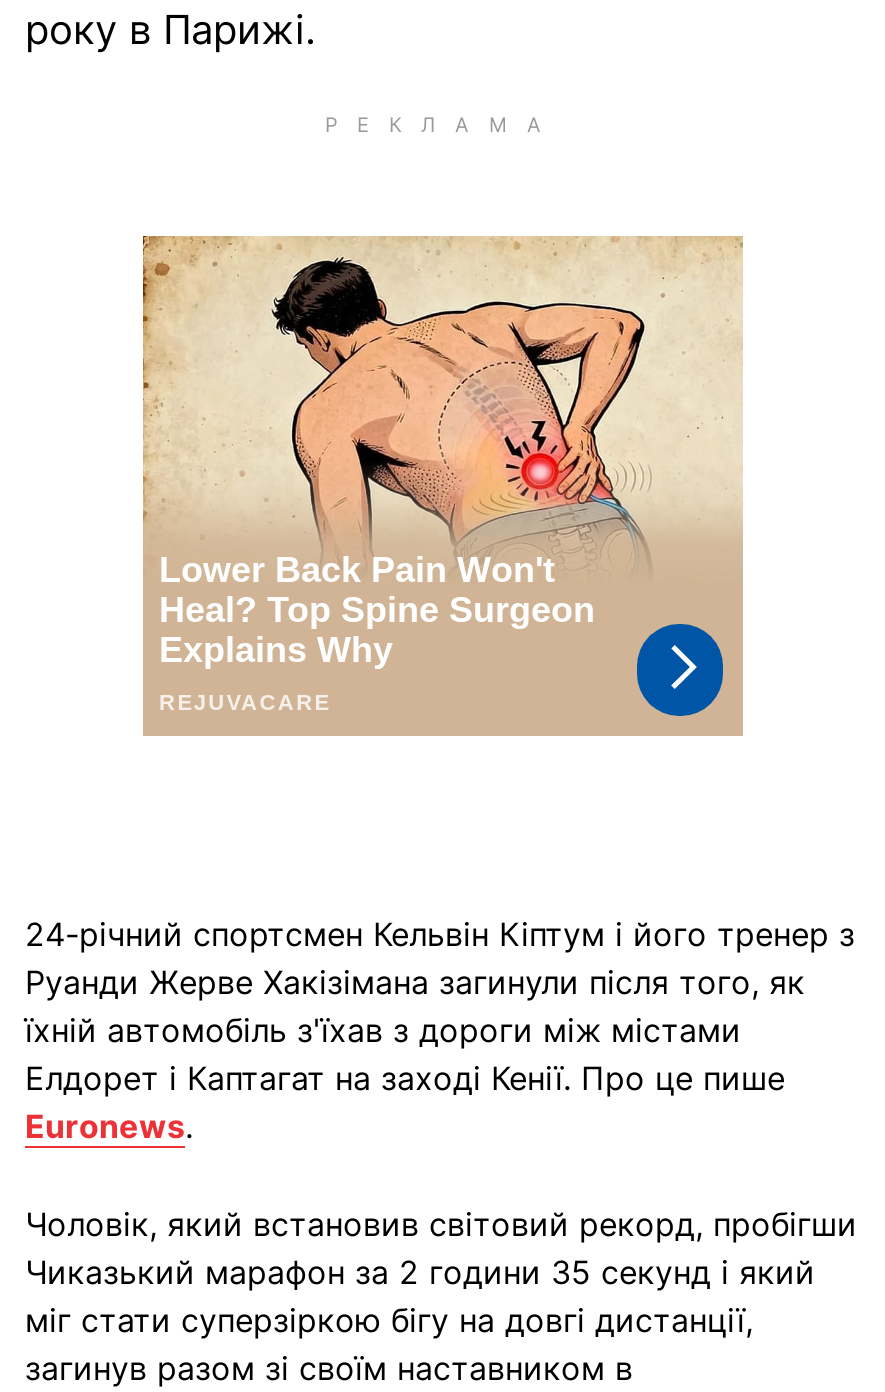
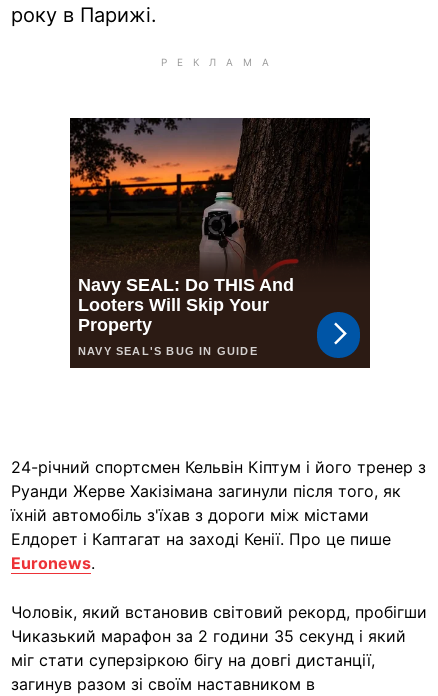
[141,234,743,736] [image] -> [69,117,371,368] [image]

